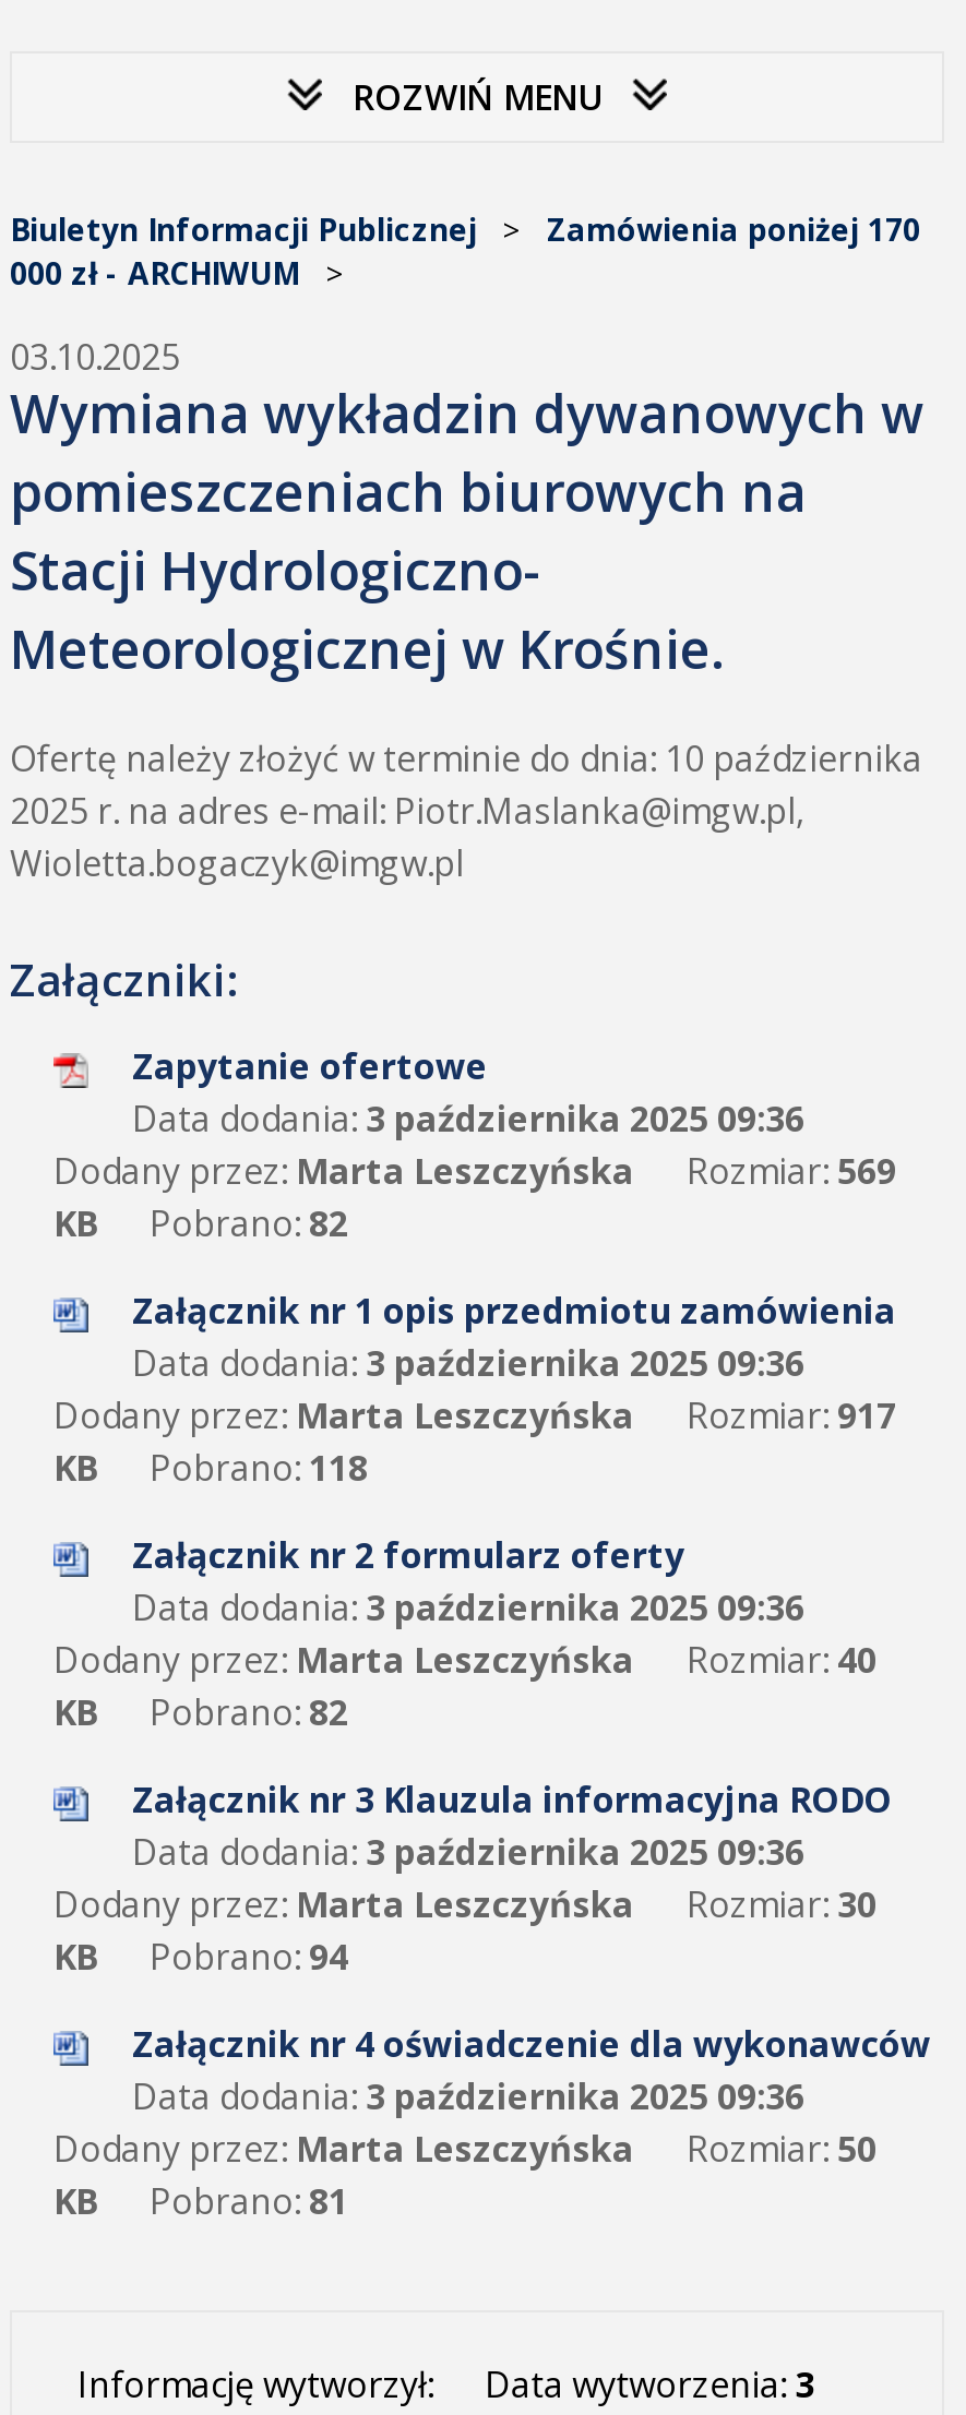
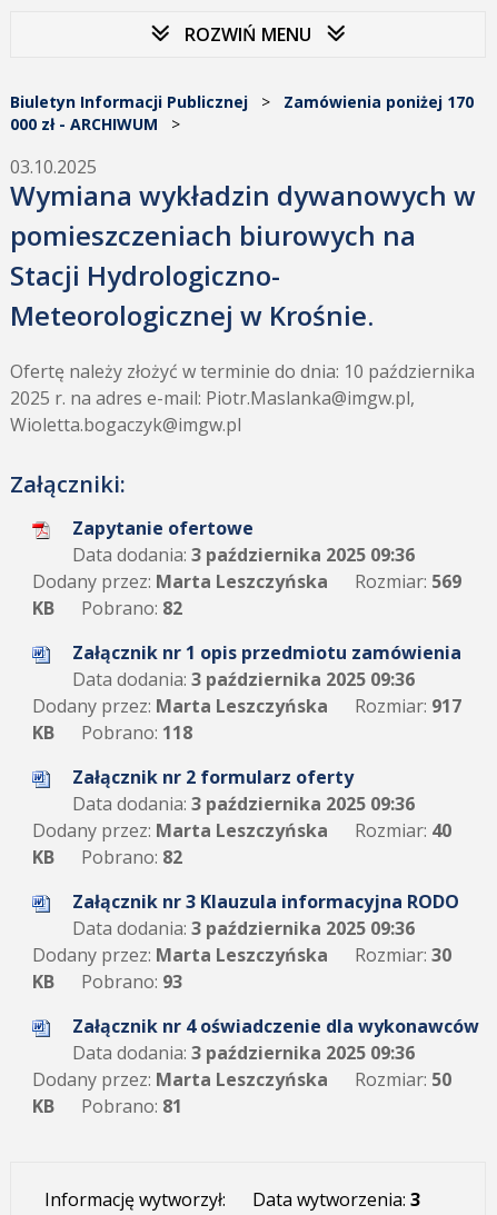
[53,1933,348,1981] KB Pobrano: 94 -> [32,969,182,994] KB Pobrano: 93

